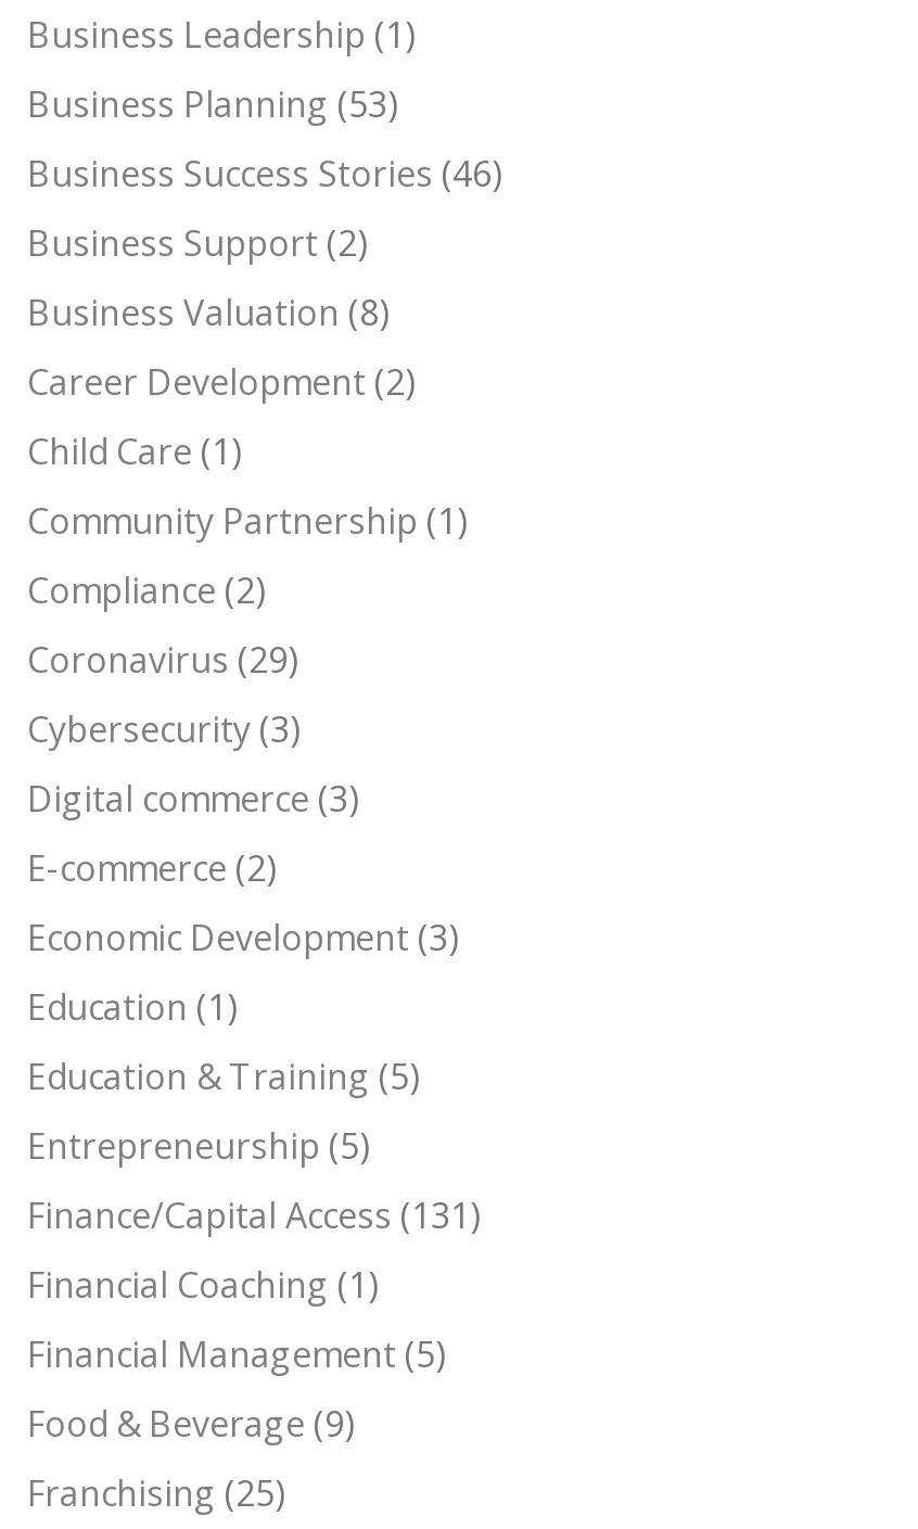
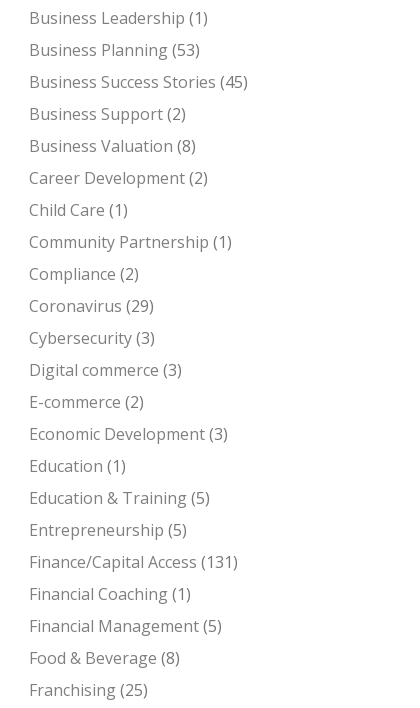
[27,149,502,196] Business Success Stories (46) -> [29,70,248,92] Business Success Stories (45)
[27,1399,355,1447] Food & Beverage (9) -> [29,646,180,668] Food & Beverage (8)

